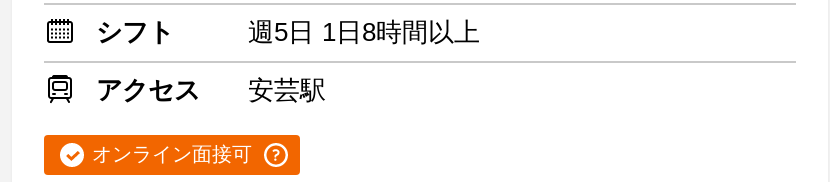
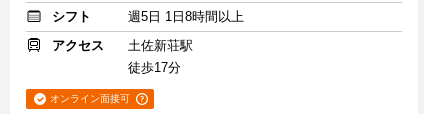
[248,75,326,105] 安芸駅 -> [128,38,193,75] 土佐新荘駅 | 徒歩17分

